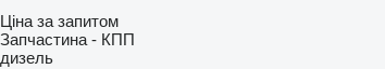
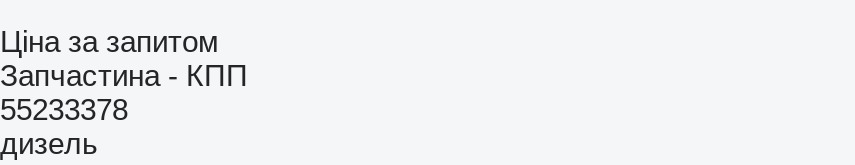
none -> [0,92,128,126] 55233378

